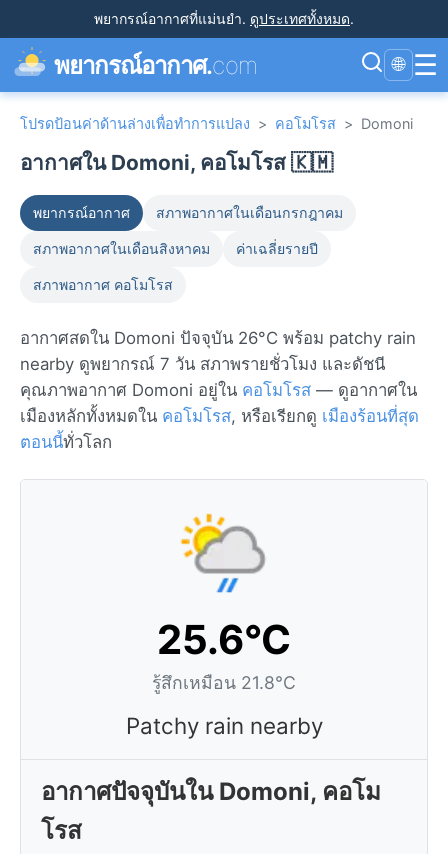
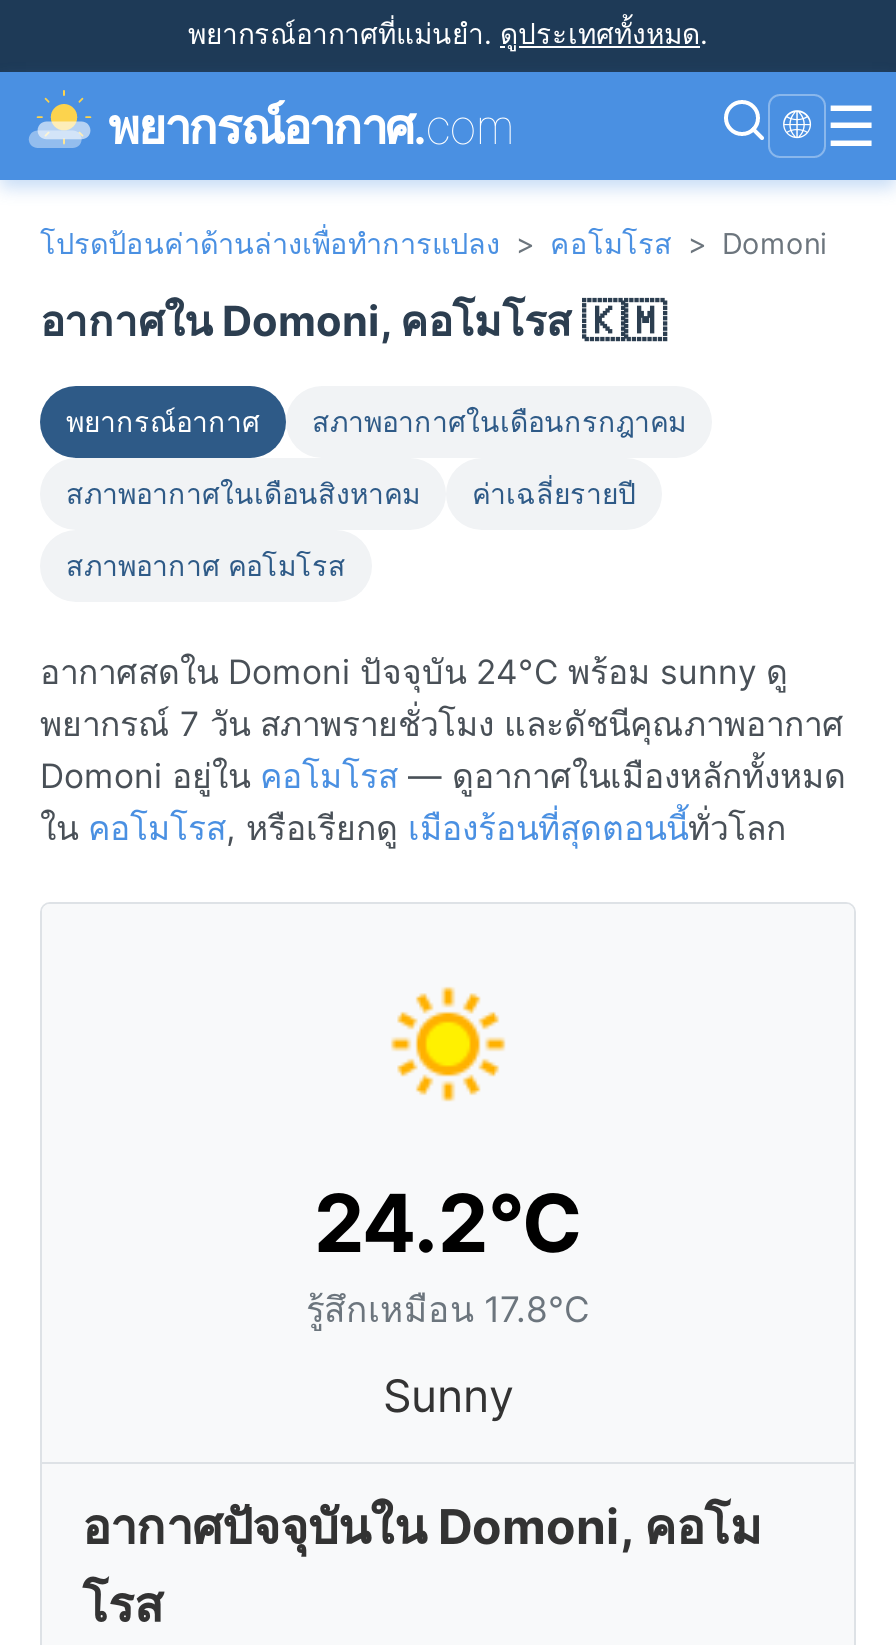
[20,328,419,452] อากาศสดใน Domoni ปัจจุบัน 26°C พร้อม patchy rain | nearby ดูพยากรณ์ 7 วัน สภาพรายชั่วโมง และดัชนี | คุณภาพอากาศ Domoni อยู่ในคอโมโรส— ดูอากาศใน | เมืองหลักทั้งหมดในคอโมโรส, หรือเรียกดูเมืองร้อนที่สุด | ตอนนี้ทั่วโลก -> [40,652,846,848] อากาศสดใน Domoni ปัจจุบัน 24°C พร้อม sunny ดู | พยากรณ์ 7 วัน สภาพรายชั่วโมง และดัชนีคุณภาพอากาศ | Domoni อยู่ในคอโมโรส— ดูอากาศในเมืองหลักทั้งหมด | ในคอโมโรส, หรือเรียกดูเมืองร้อนที่สุดตอนนี้ทั่วโลก
[152,513,296,693] [image] | 25.6°C | รู้สึกเหมือน 21.8°C -> [306,986,590,1330] [image] | 24.2°C | รู้สึกเหมือน 17.8°C
[125,712,322,739] Patchy rain nearby -> [383,1368,513,1422] Sunny

